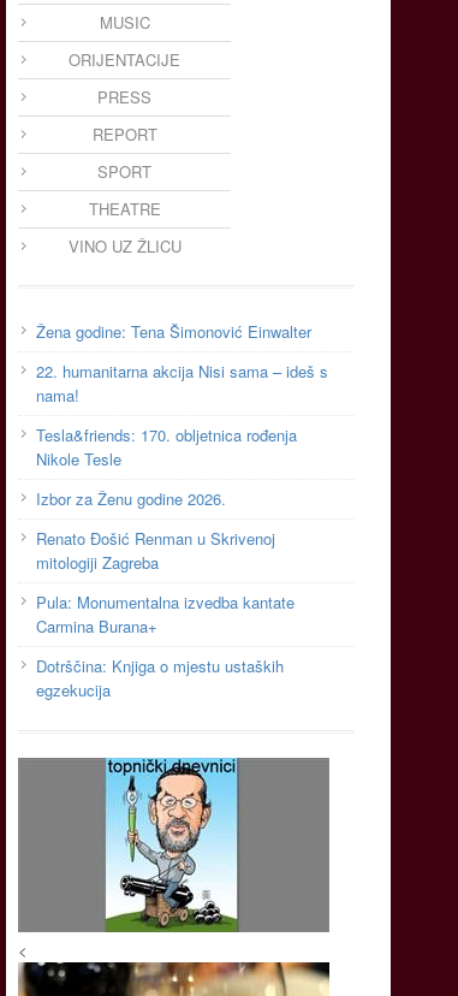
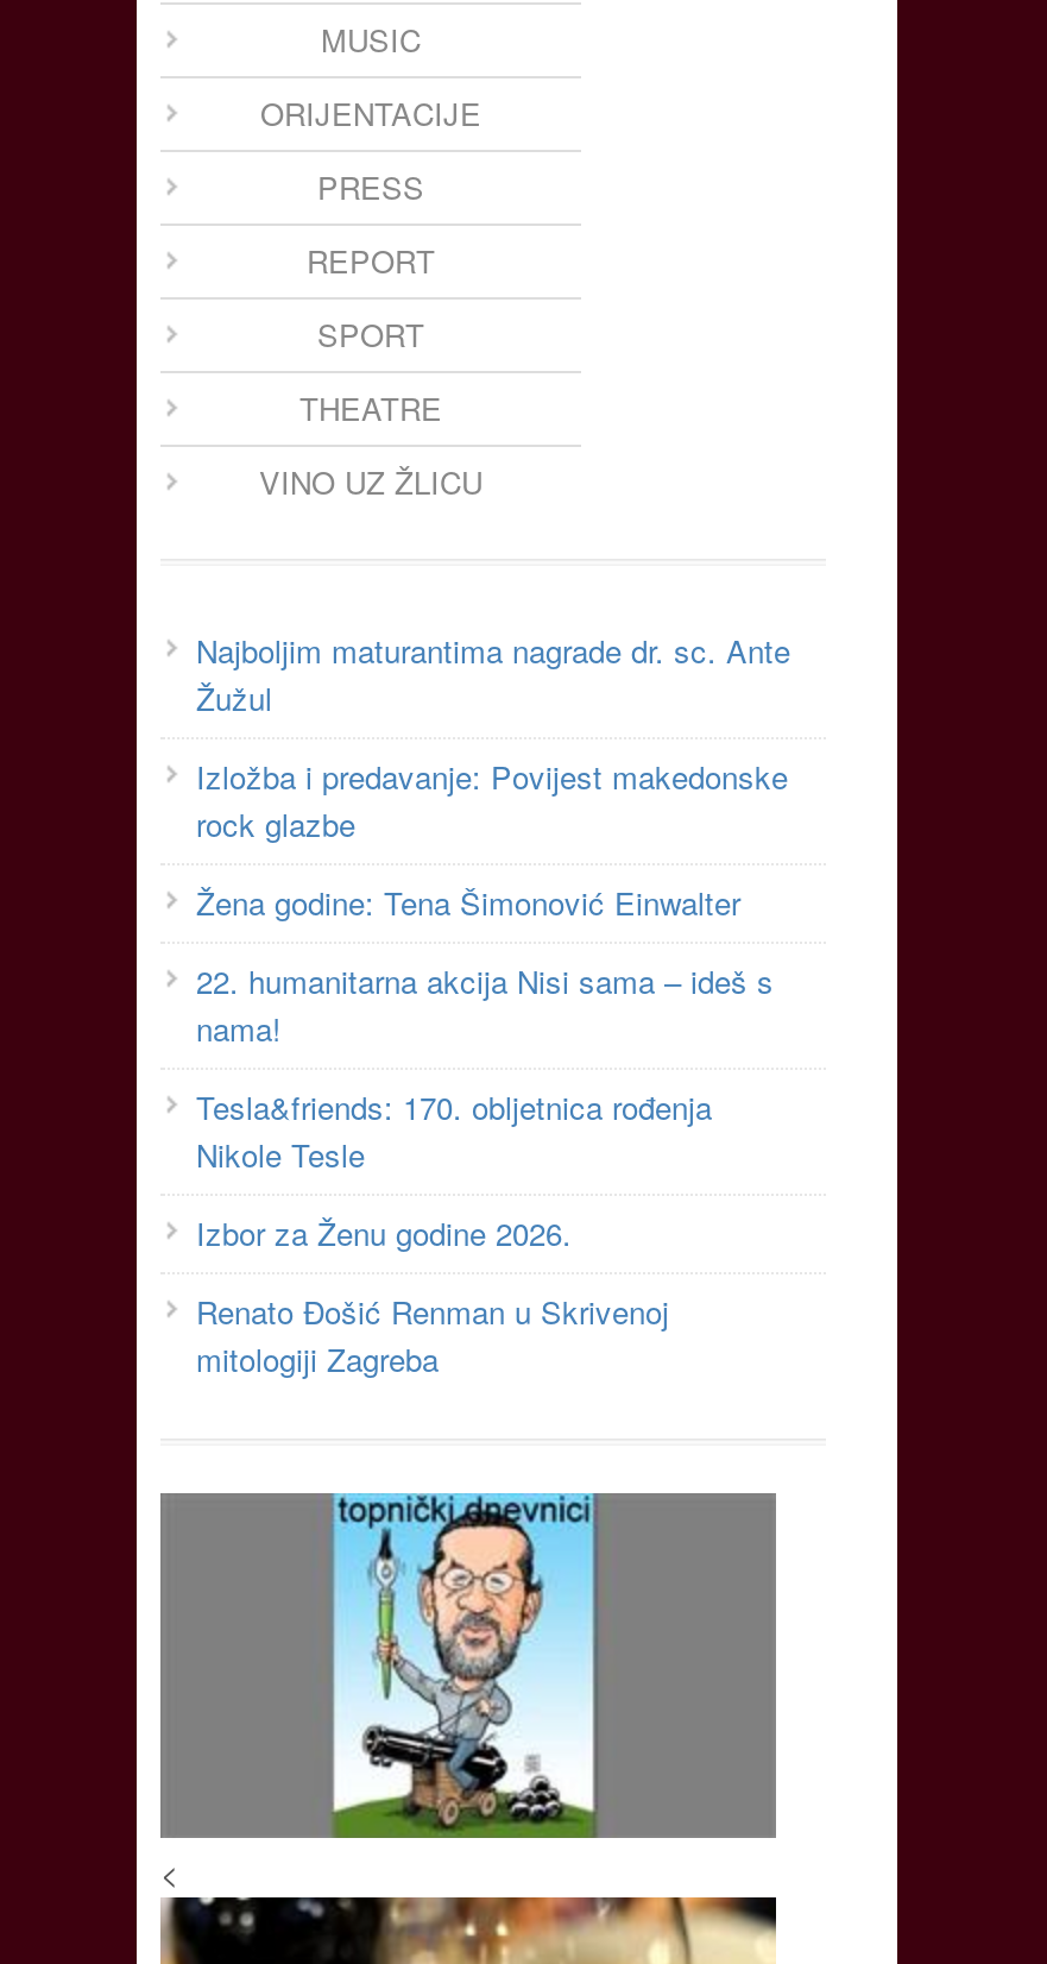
none -> [196,628,790,846] Najboljim maturantima nagrade dr. sc. Ante | Žužul | Izložba i predavanje: Povijest makedonske | rock glazbe
moved [36,320,328,574] -> [196,880,774,1381]: Žena godine: Tena Šimonović Einwalter | 22. humanitarna akcija Nisi sama – ideš s | nama! | Tesla&friends: 170. obljetnica rođenja | Nikole Tesle | Izbor za Ženu godine 2026. | Renato Đošić Renman u Skrivenoj | mitologiji Zagreba
[36,591,295,701] Pula: Monumentalna izvedba kantate | Carmina Burana+ | Dotrščina: Knjiga o mjestu ustaških | egzekucija -> none

